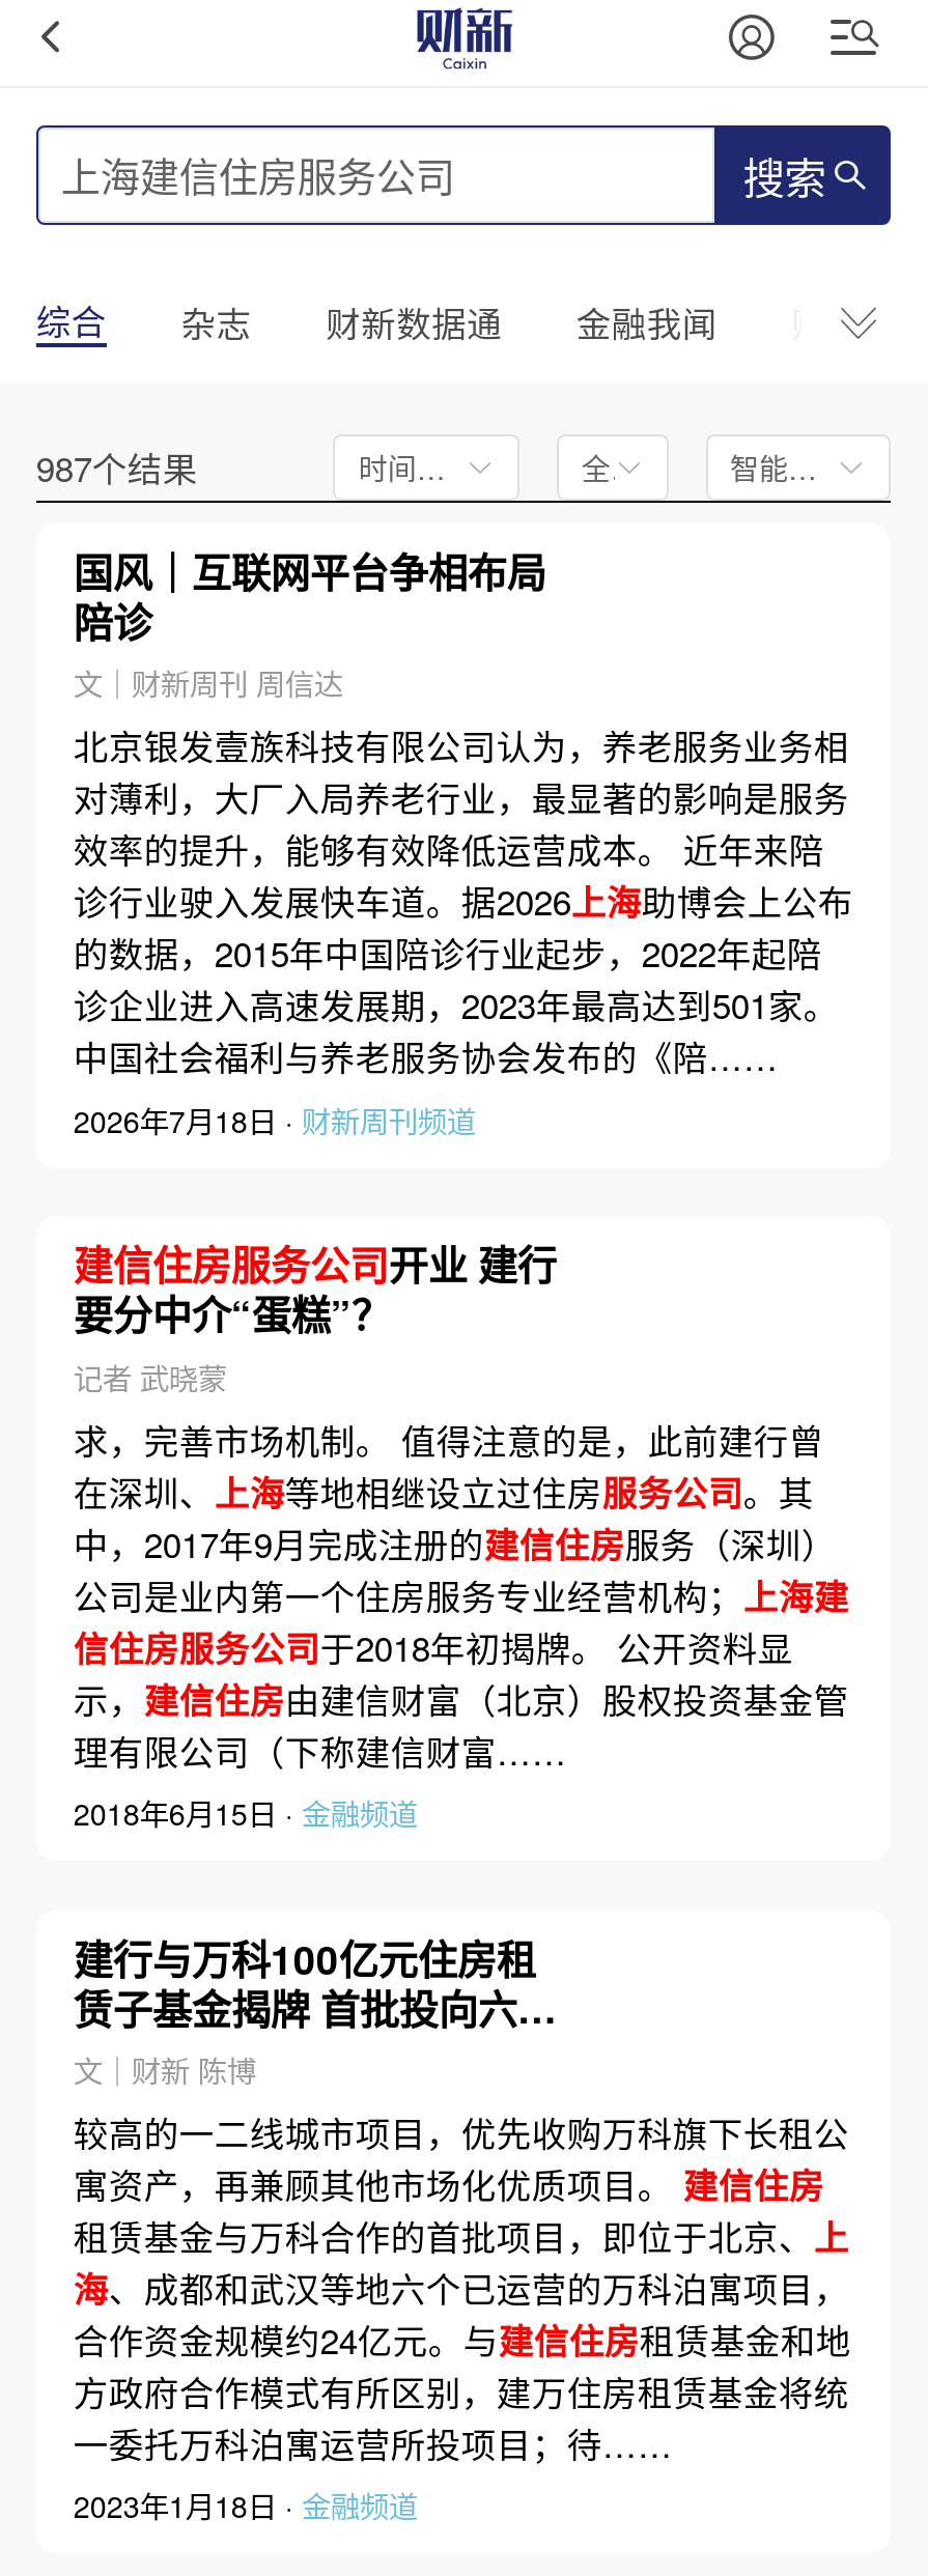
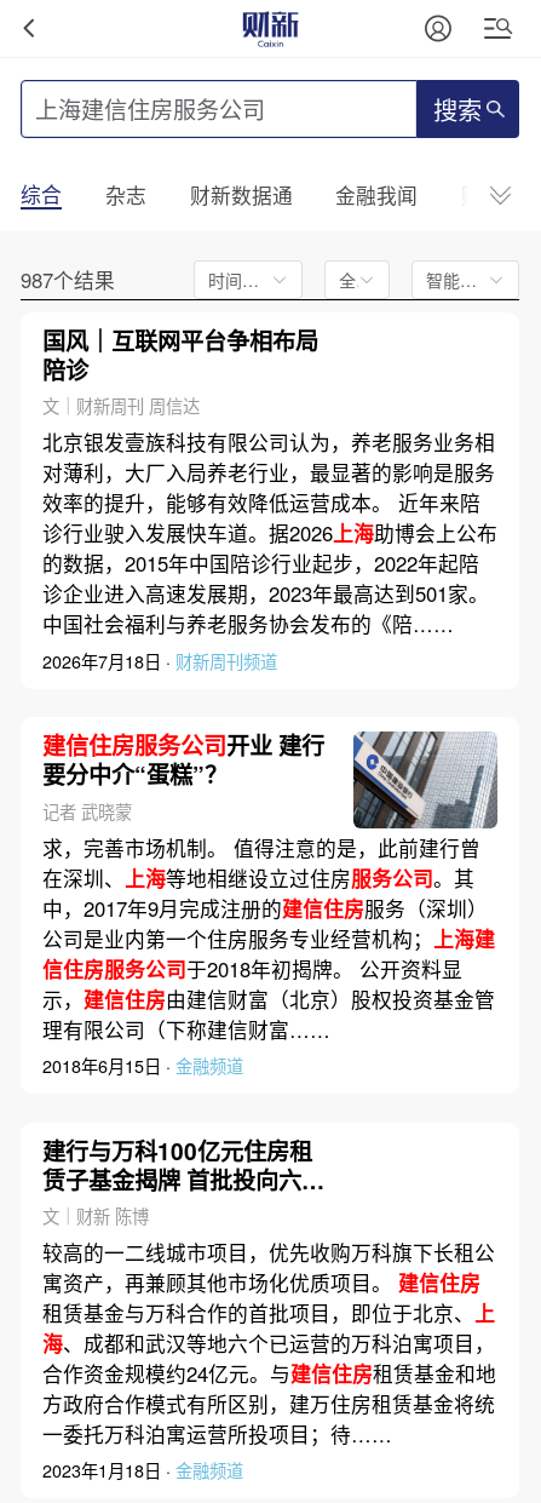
none -> [352,730,499,830] [image]

